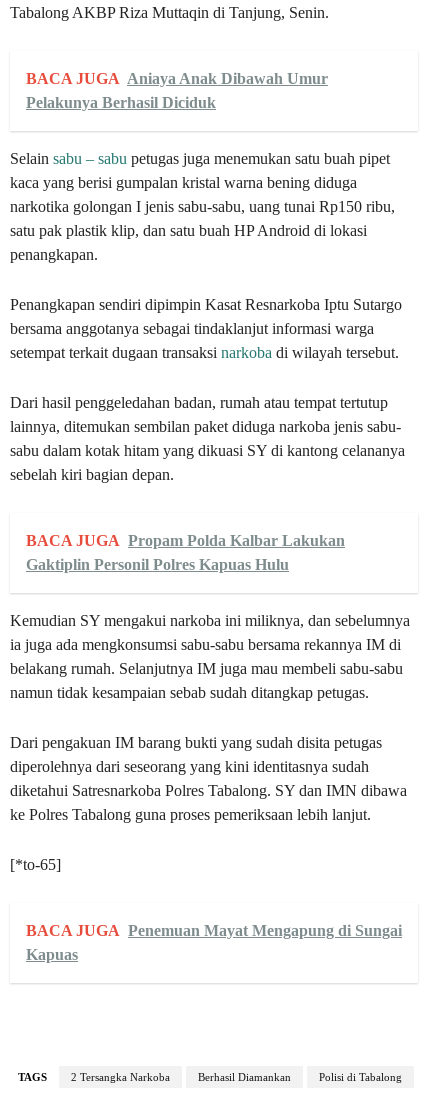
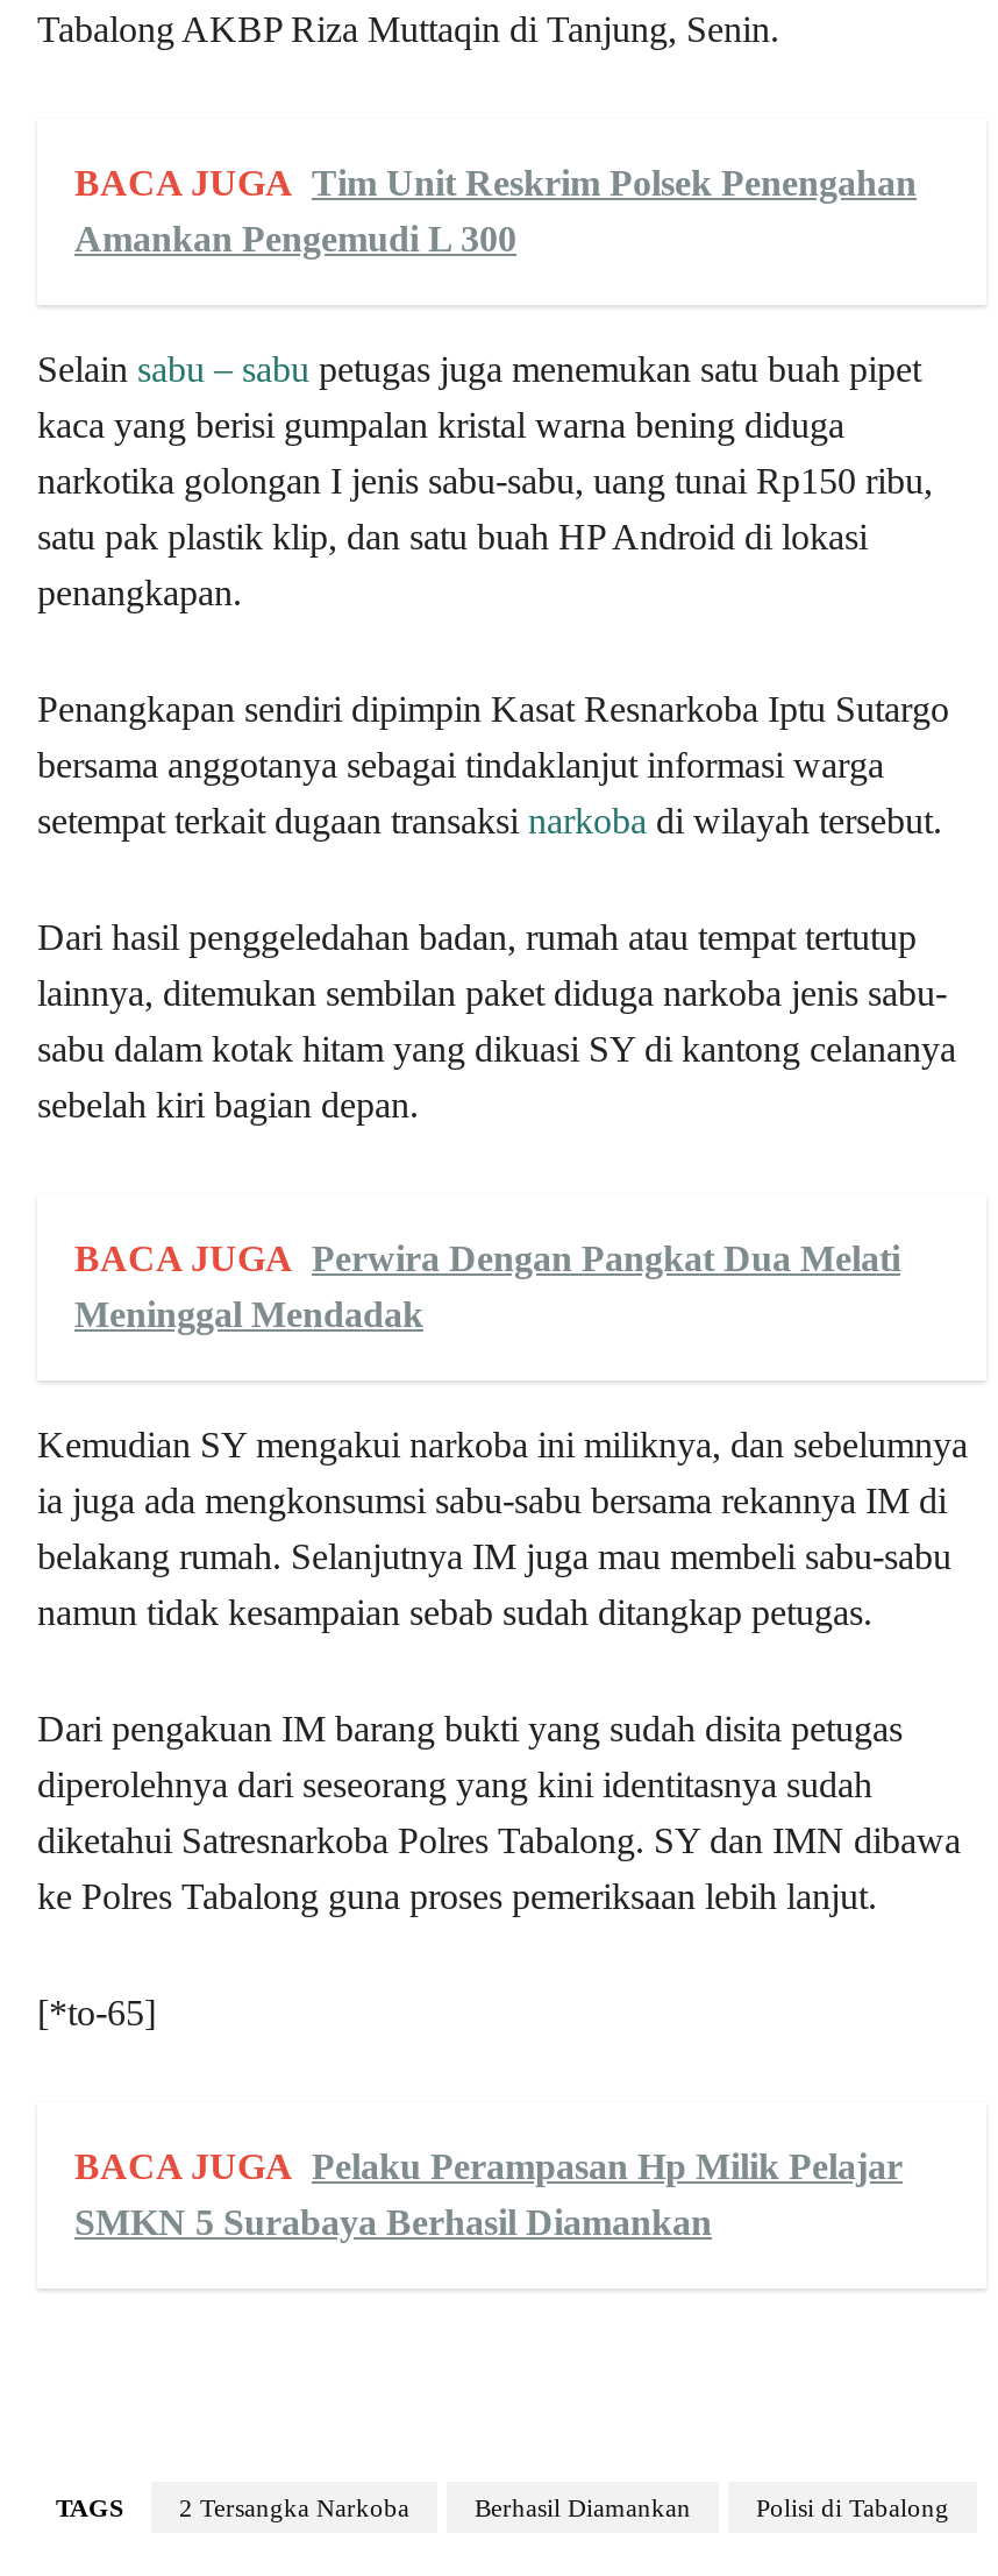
[26,70,328,111] BACA JUGA Aniaya Anak Dibawah Umur | Pelakunya Berhasil Diciduk -> [74,163,917,259] BACA JUGA Tim Unit Reskrim Polsek Penengahan | Amankan Pengemudi L 300
[26,532,345,573] BACA JUGA Propam Polda Kalbar Lakukan | Gaktiplin Personil Polres Kapuas Hulu -> [74,1239,900,1334] BACA JUGA Perwira Dengan Pangkat Dua Melati | Meninggal Mendadak
[26,922,402,963] BACA JUGA Penemuan Mayat Mengapung di Sungai | Kapuas -> [74,2147,903,2242] BACA JUGA Pelaku Perampasan Hp Milik Pelajar | SMKN 5 Surabaya Berhasil Diamankan

